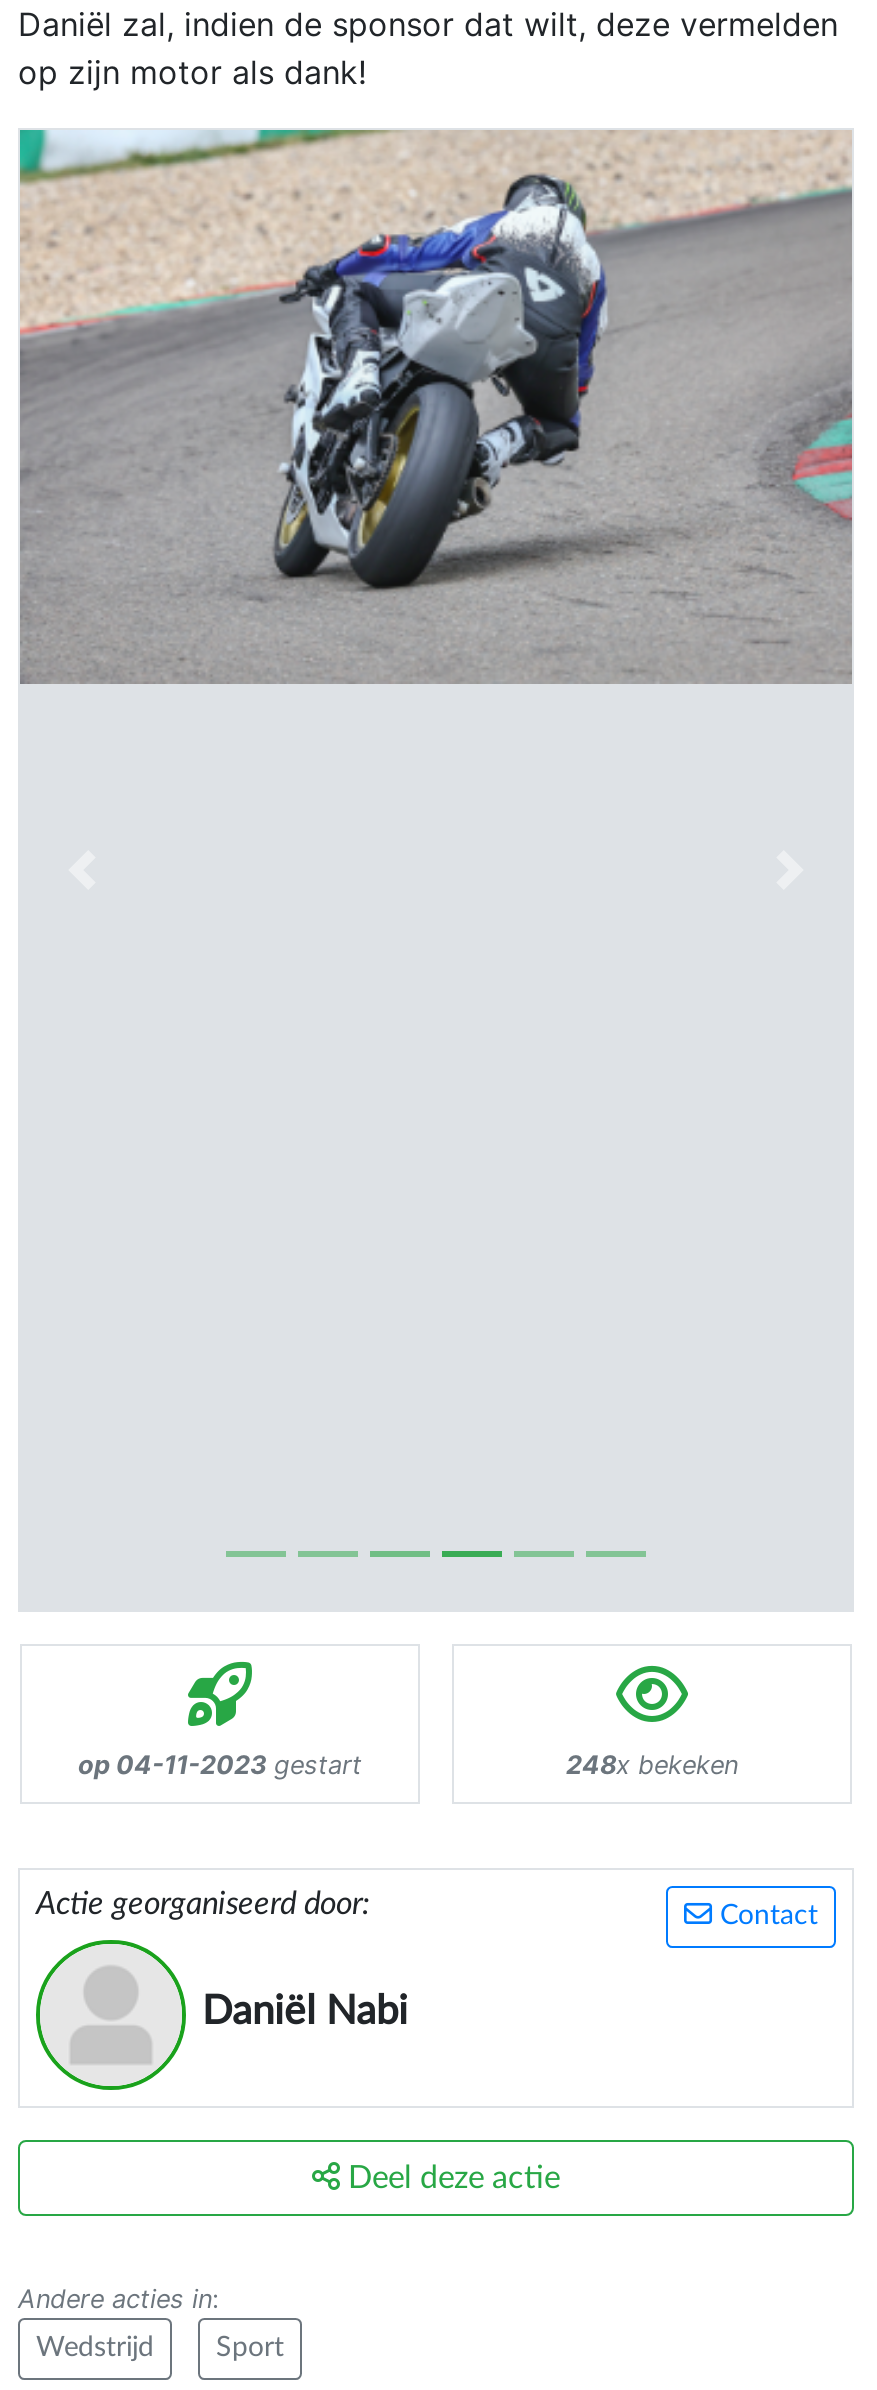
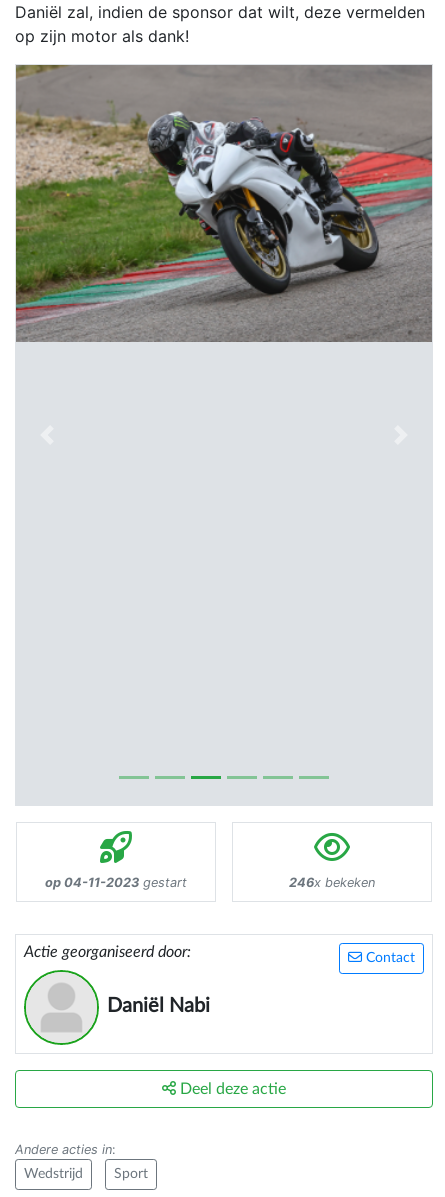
[18,128,852,682] [image] -> [15,64,432,341] [image]
[566,1749,738,1779] 248x bekeken -> [289,875,375,890] 246x bekeken

